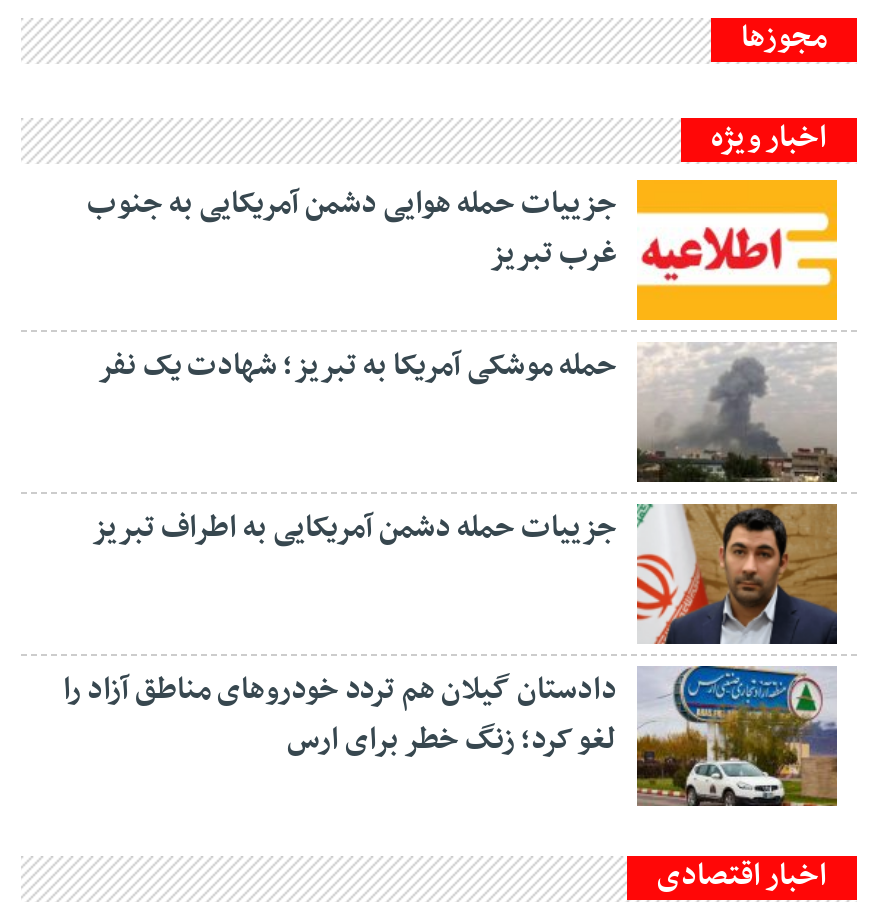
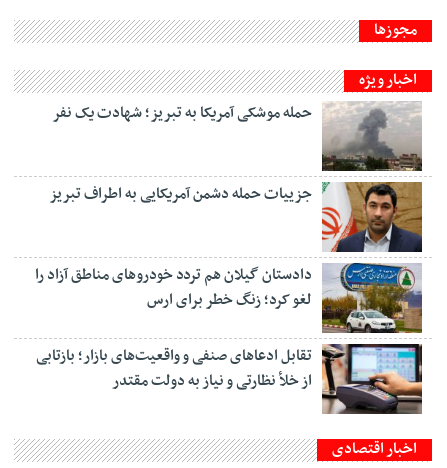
[87,178,839,322] [image] | جزییات حمله هوایی دشمن آمریکایی به جنوب | غرب تبریز -> none
moved [63,334,843,810] -> [35,97,425,335]: [image] | حمله موشکی آمریکا به تبریز؛ شهادت یک نفر | جزییات حمله دشمن آمریکایی به اطراف تبریز | دادستان گیلان هم تردد خودروهای مناطق آزاد را | لغو کرد؛ زنگ خطر برای ارس
none -> [36,343,423,415] [image] | تقابل ادعاهای صنفی و واقعیت‌های بازار؛ بازتابی | از خلأ نظارتی و نیاز به دولت مقتدر

